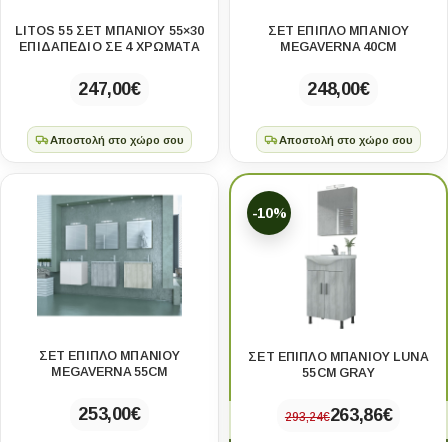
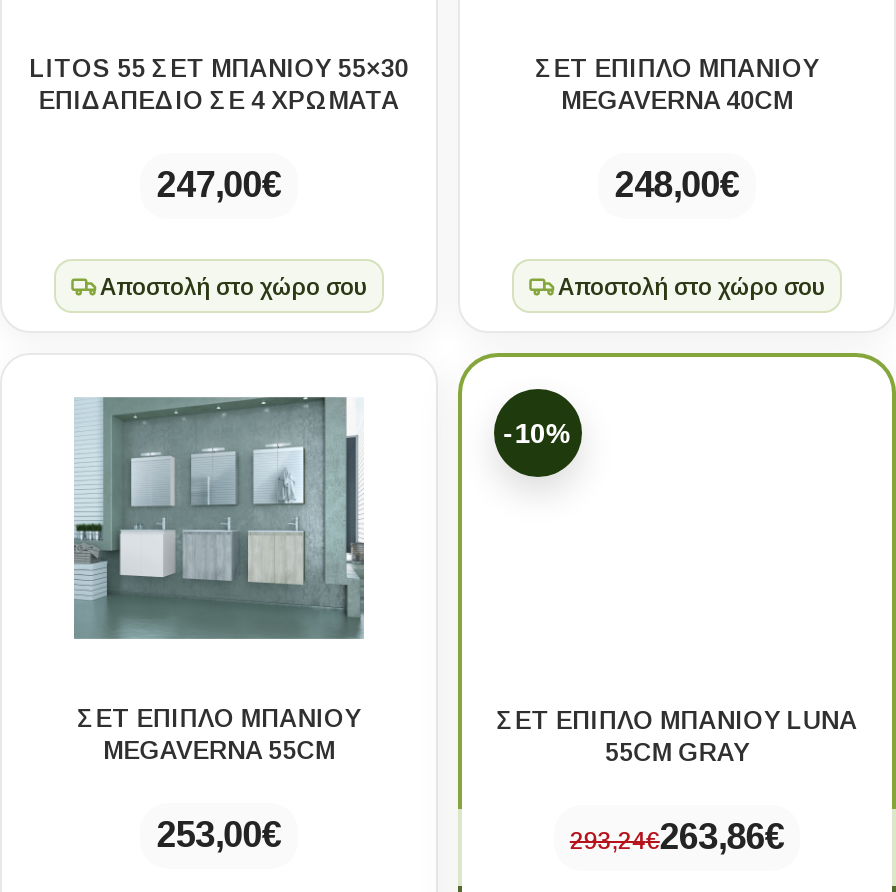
[305,185,358,330] [image] -> none

